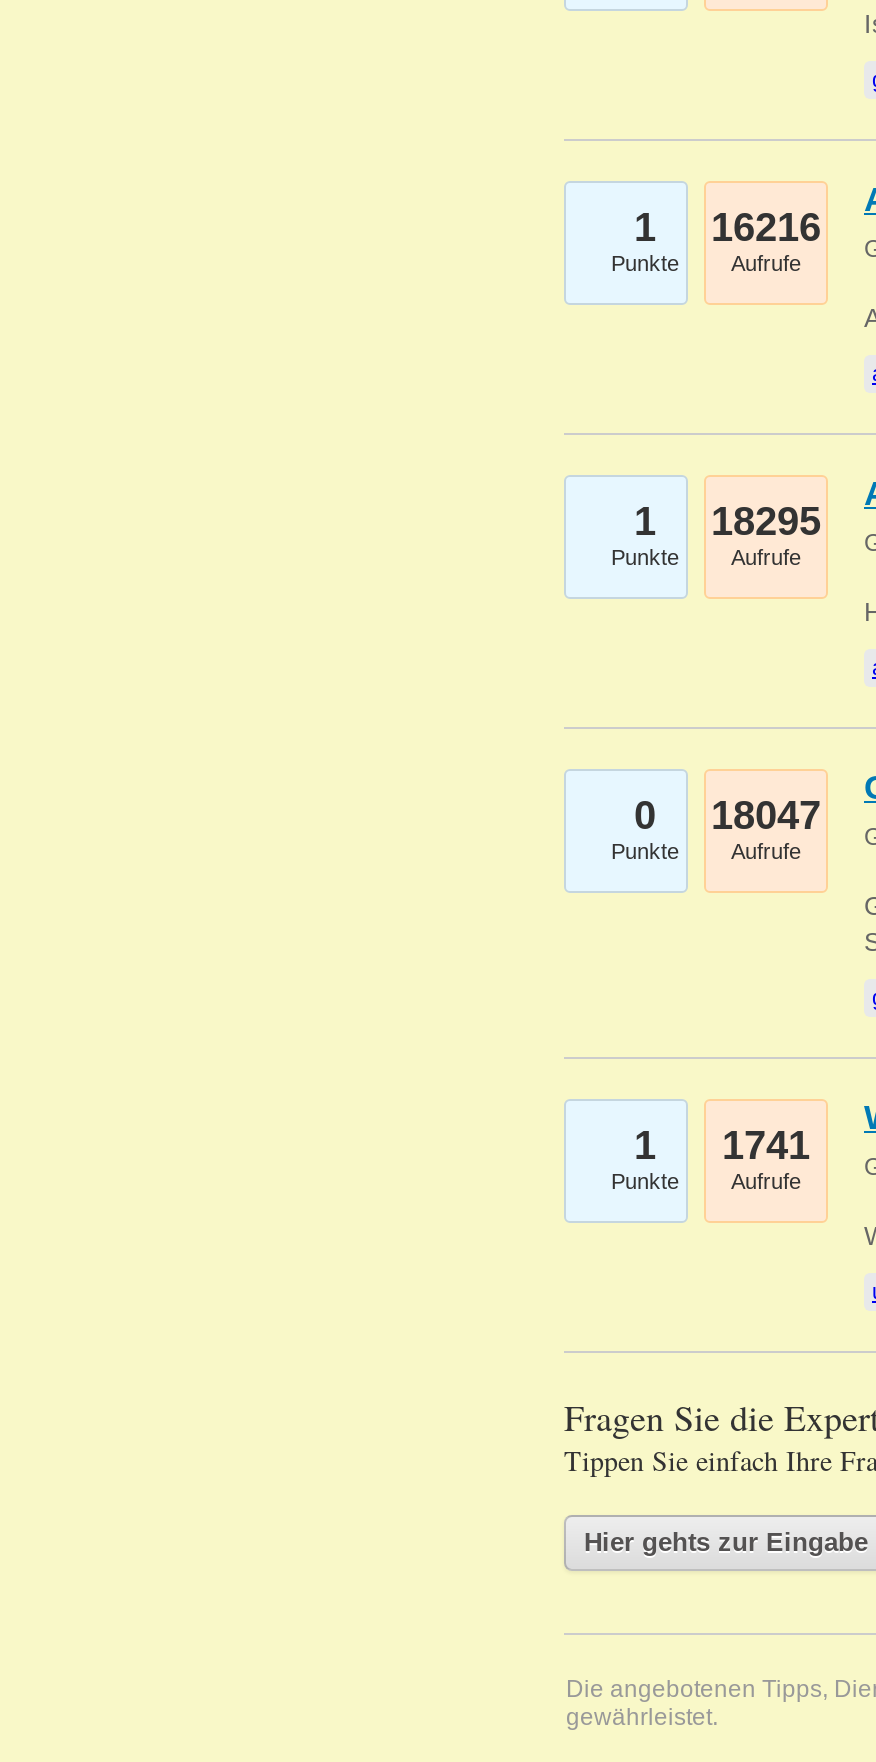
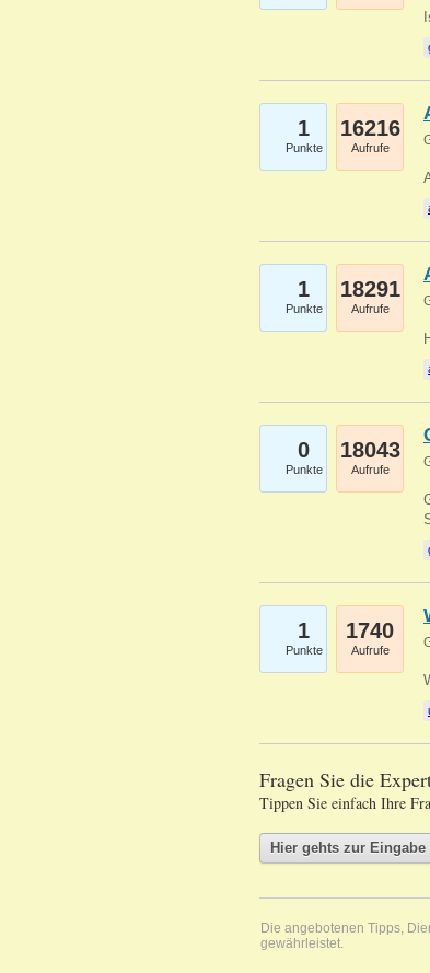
[711,499,821,543] 18295 -> [340,277,400,301] 18291
[711,793,821,837] 18047 -> [340,438,400,462] 18043
[722,1123,810,1167] 1741 -> [346,618,394,642] 1740

